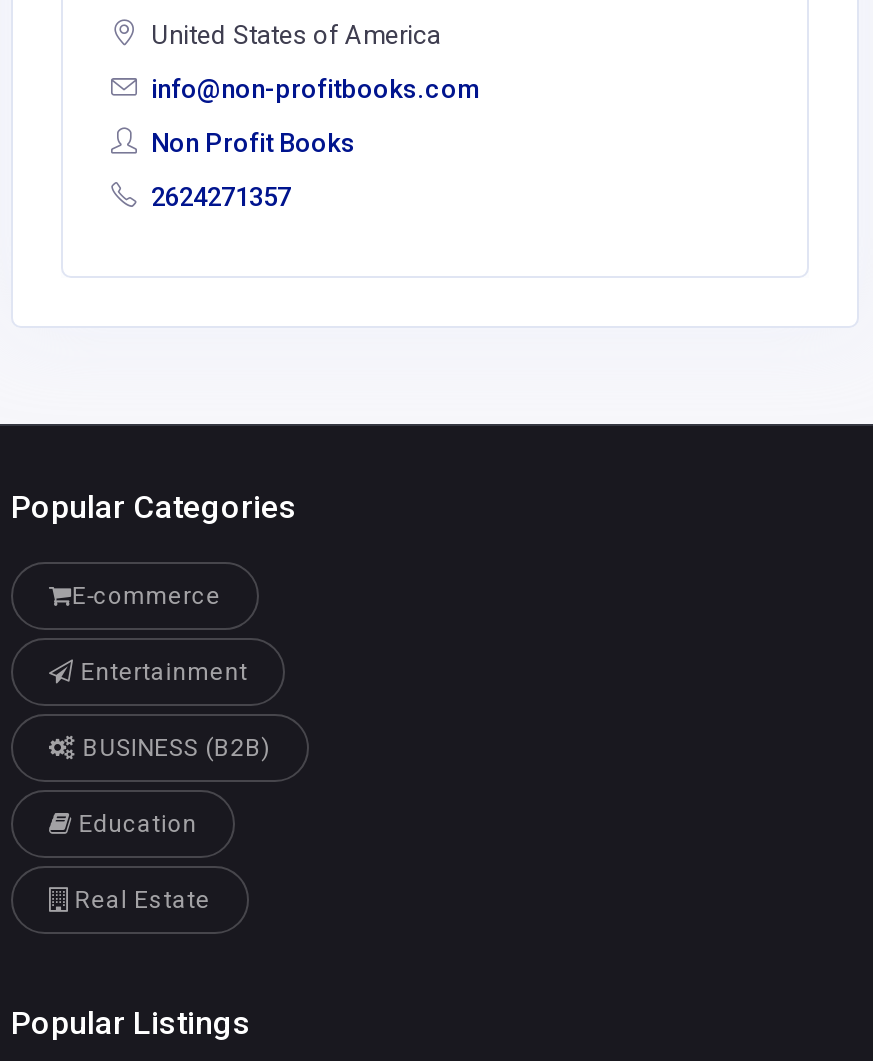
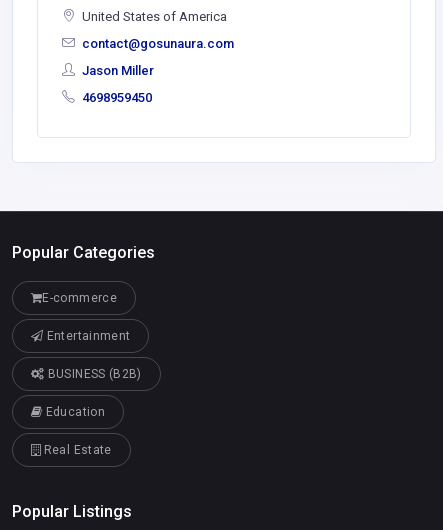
[145,74,479,104] info@non-profitbooks.com -> [79,36,234,51] contact@gosunaura.com
[145,128,355,158] Non Profit Books -> [79,63,154,78] Jason Miller
[145,182,291,212] 2624271357 -> [79,90,152,105] 4698959450

